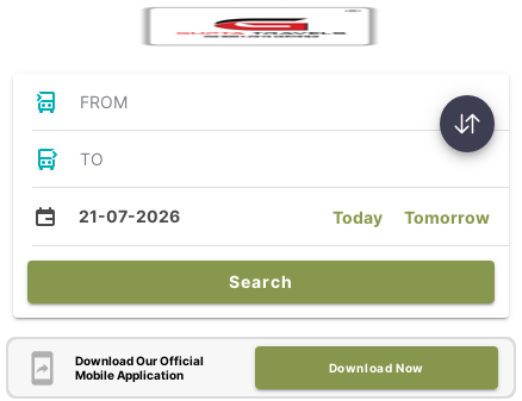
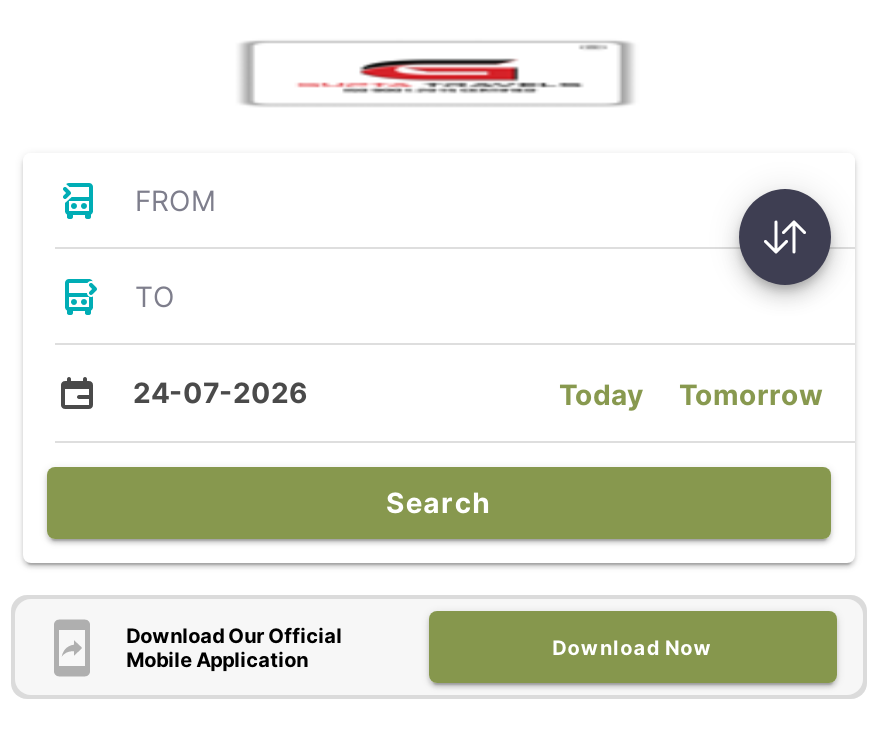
[79,206,180,226] 21-07-2026 -> [133,375,307,409] 24-07-2026

